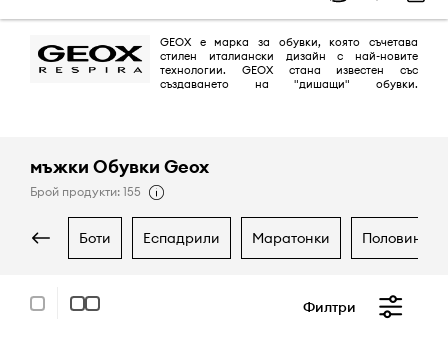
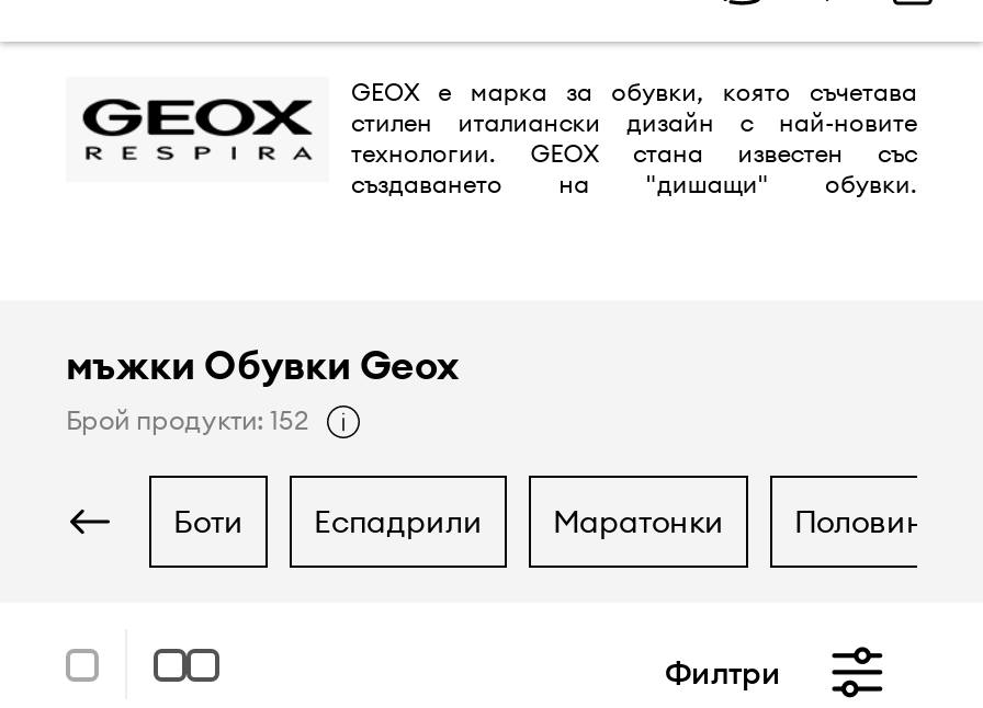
[30,184,141,199] Брой продукти: 155 -> [66,403,309,436] Брой продукти: 152

